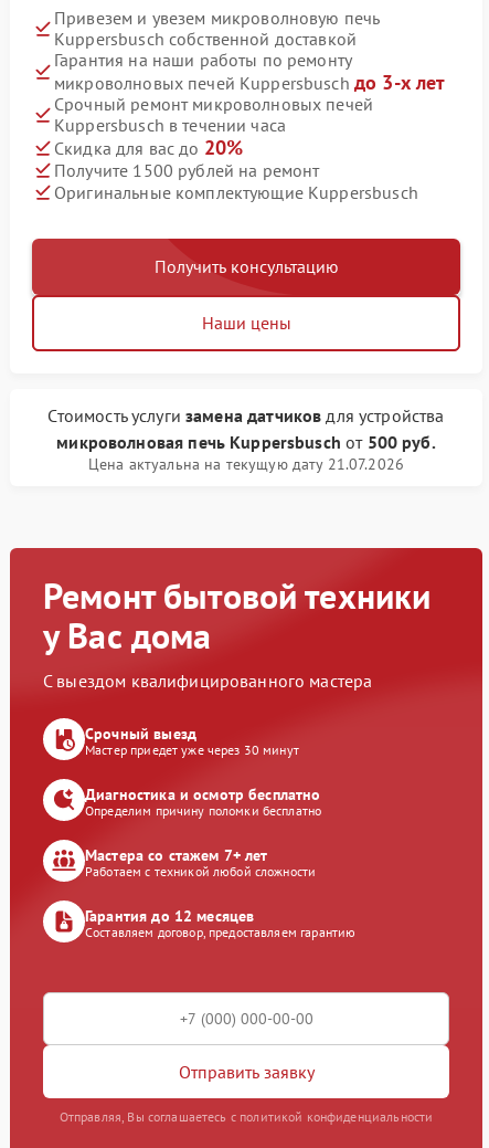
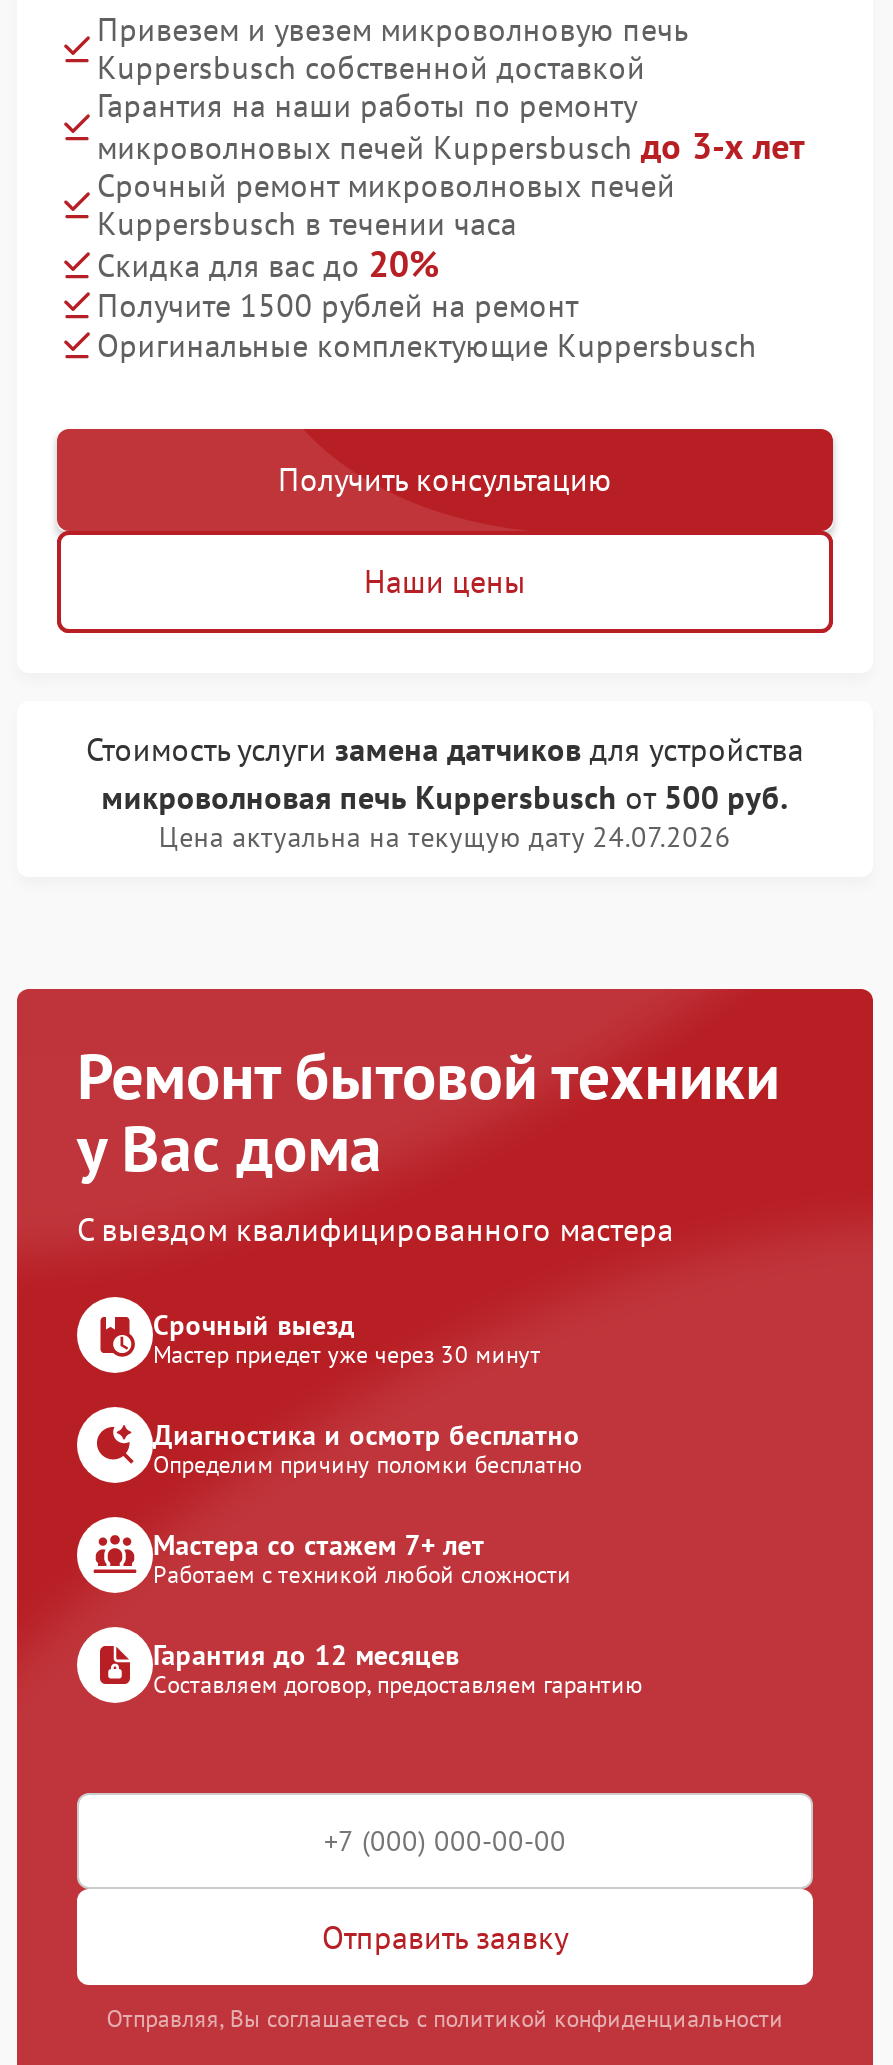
[88,454,404,474] Цена актуальна на текущую дату 21.07.2026 -> [159,819,731,855] Цена актуальна на текущую дату 24.07.2026

